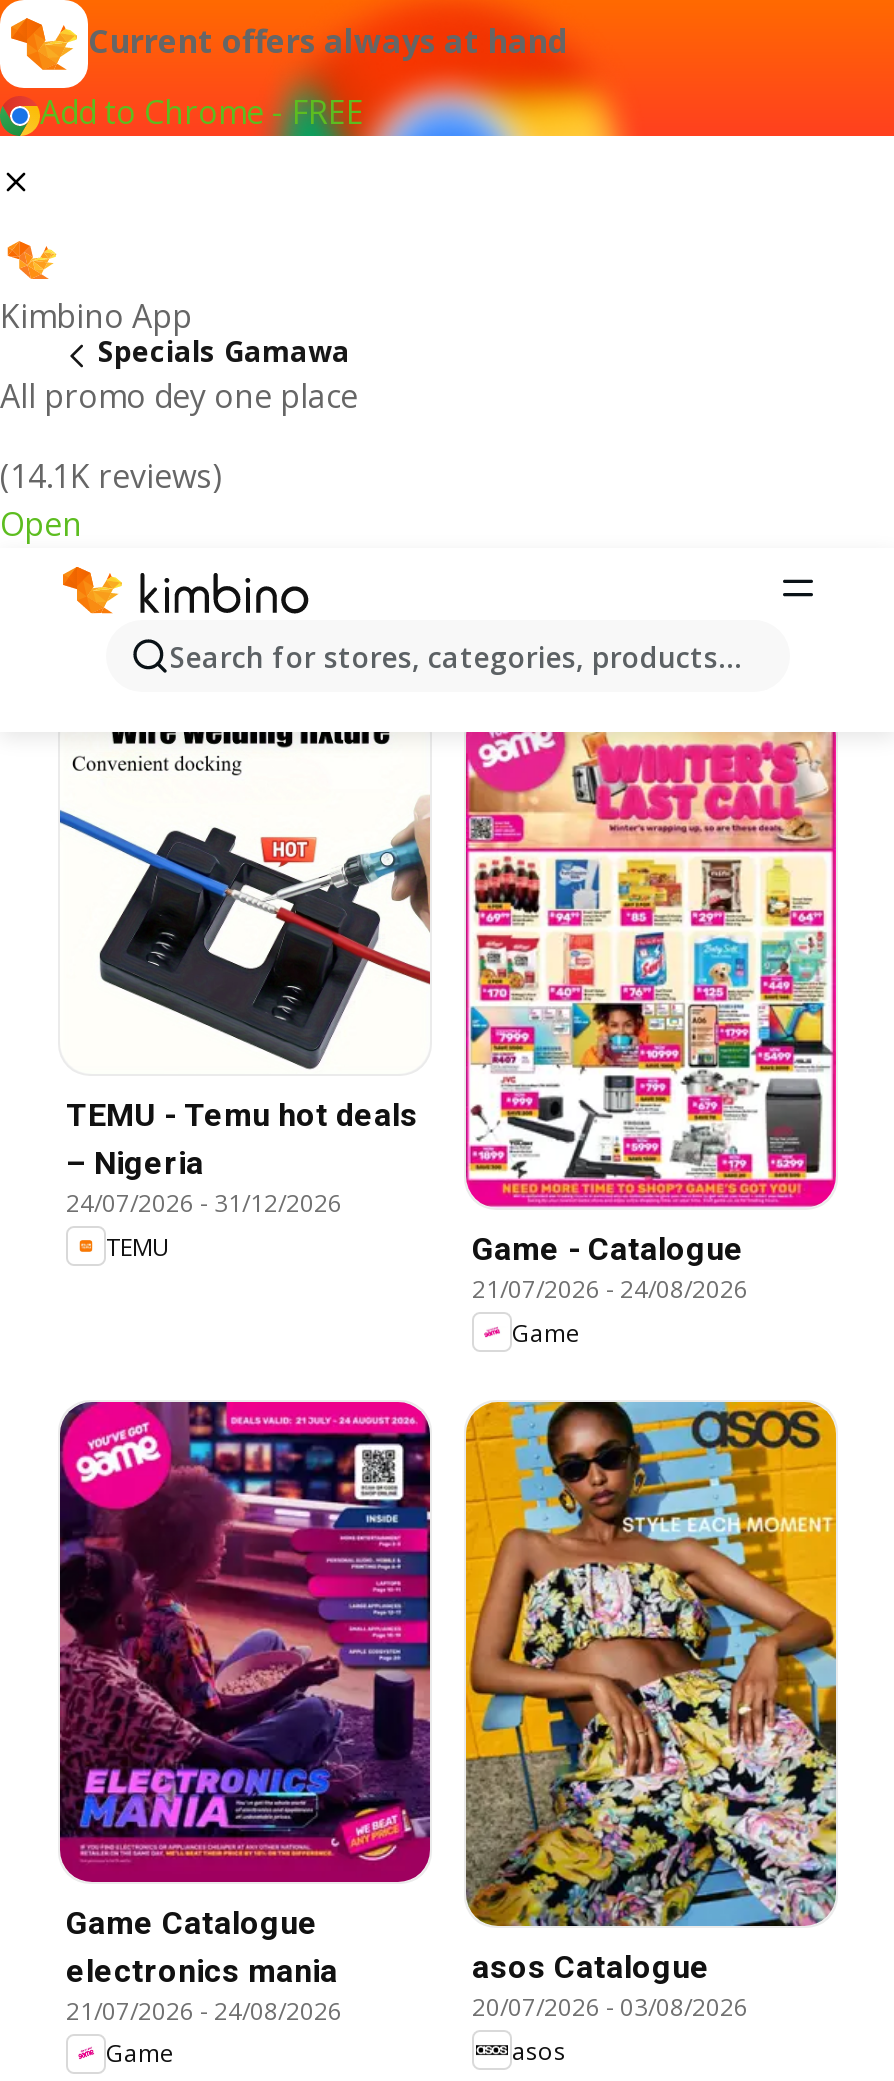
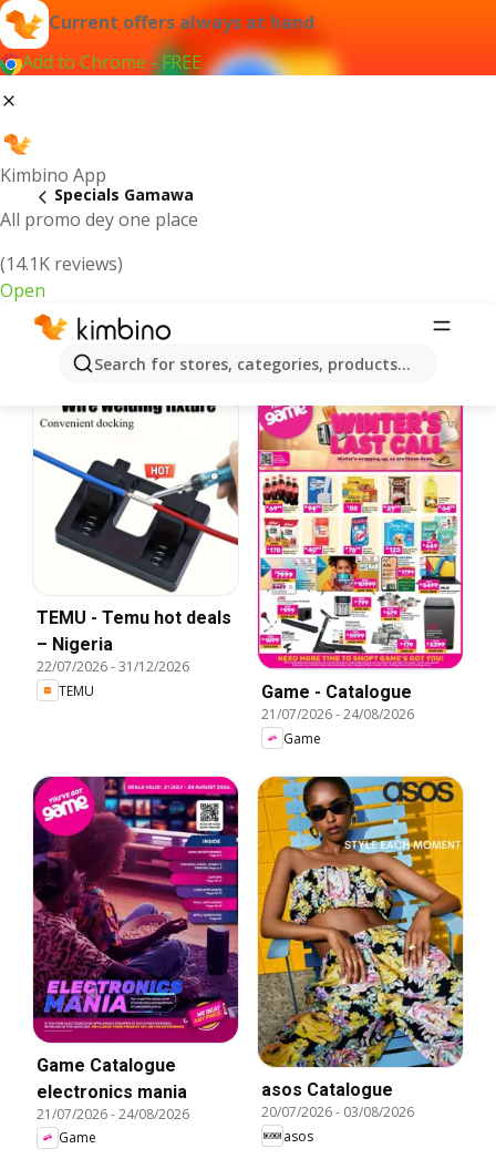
[66,1186,342,1220] 24/07/2026 - 31/12/2026 -> [37,657,189,676] 22/07/2026 - 31/12/2026

